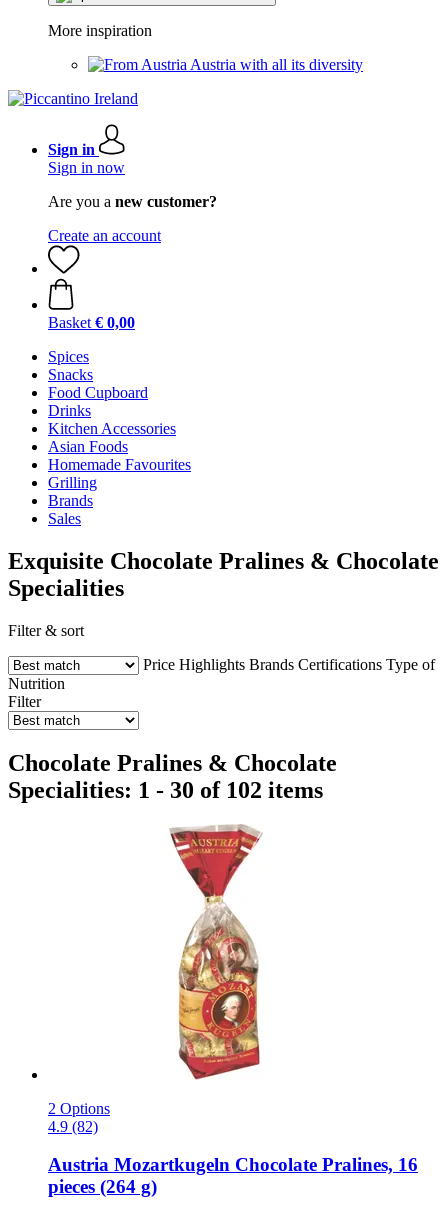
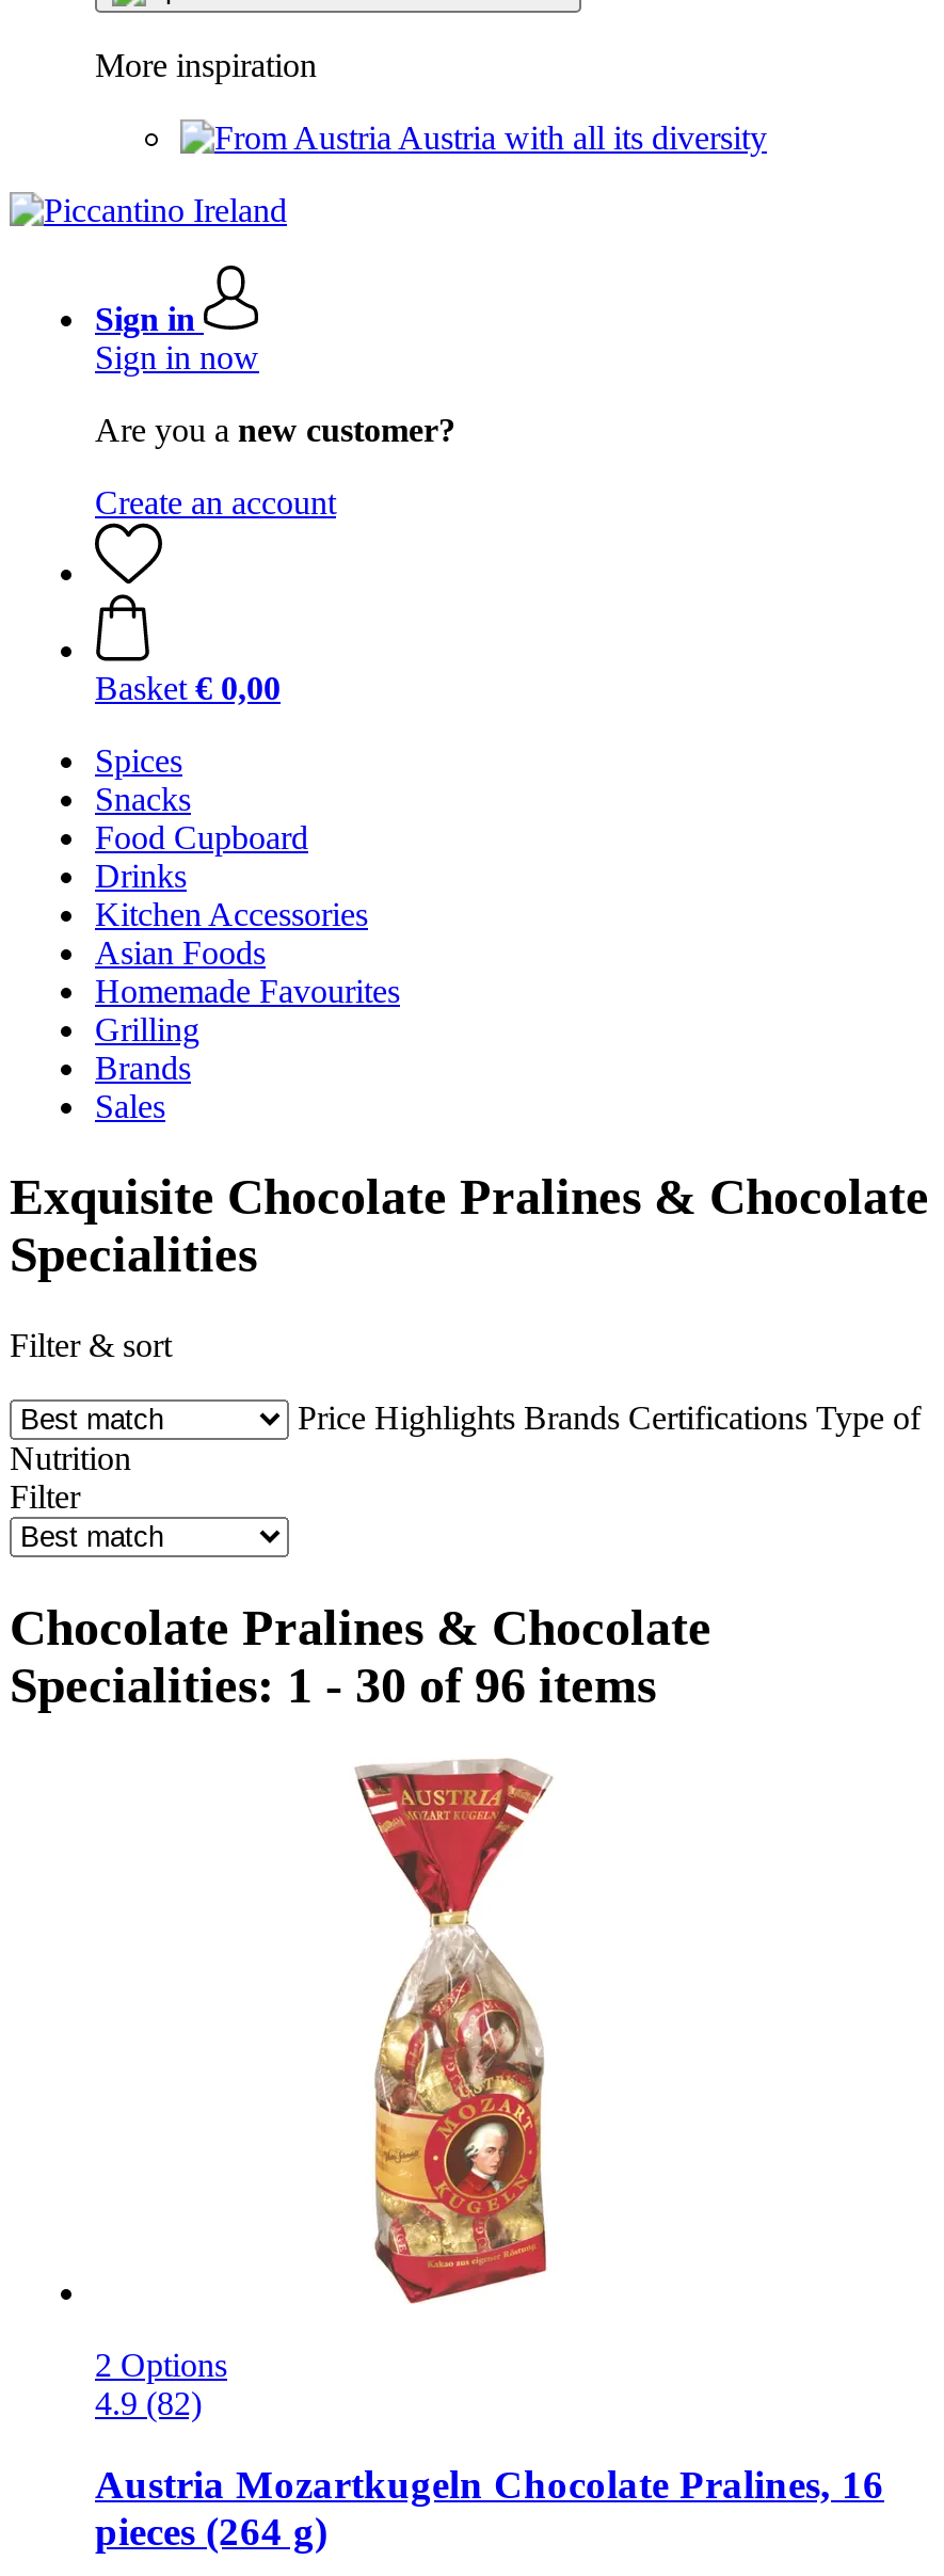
[8,777,323,803] Specialities: 1 - 30 of 102 items -> [10,1657,656,1712] Specialities: 1 - 30 of 96 items

